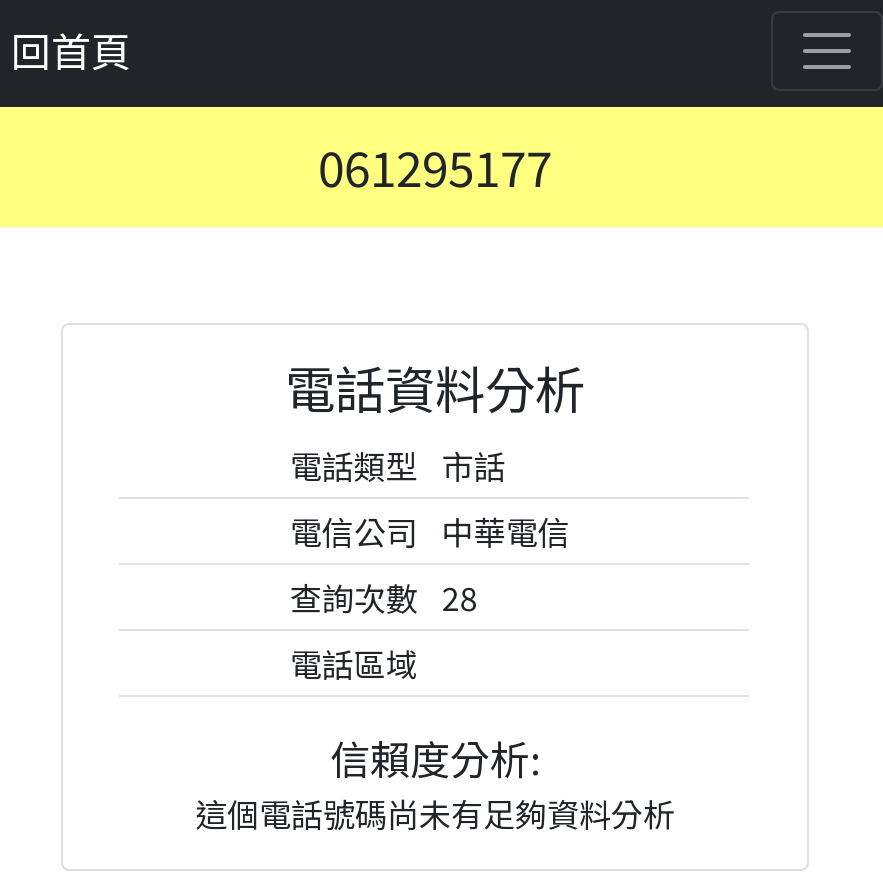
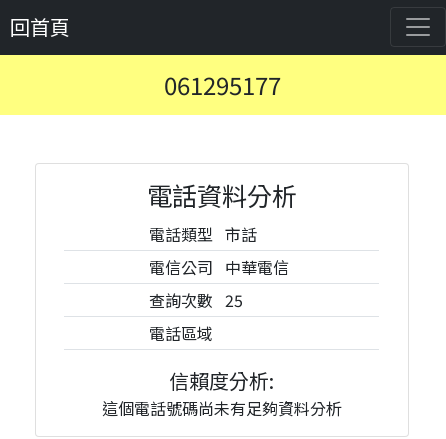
[290,573,478,621] 查詢次數 28 -> [149,288,243,312] 查詢次數 25

